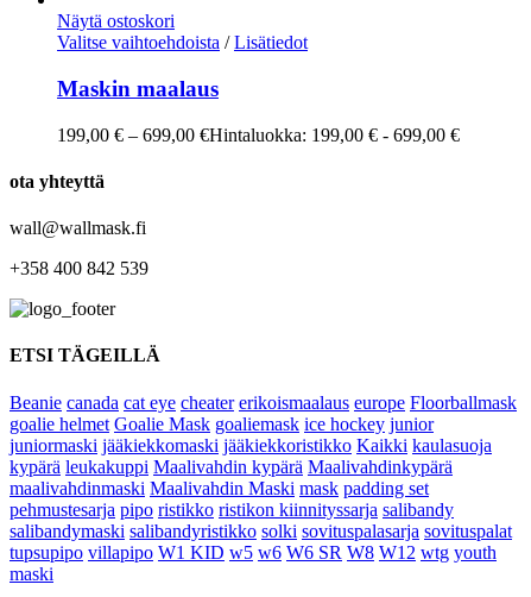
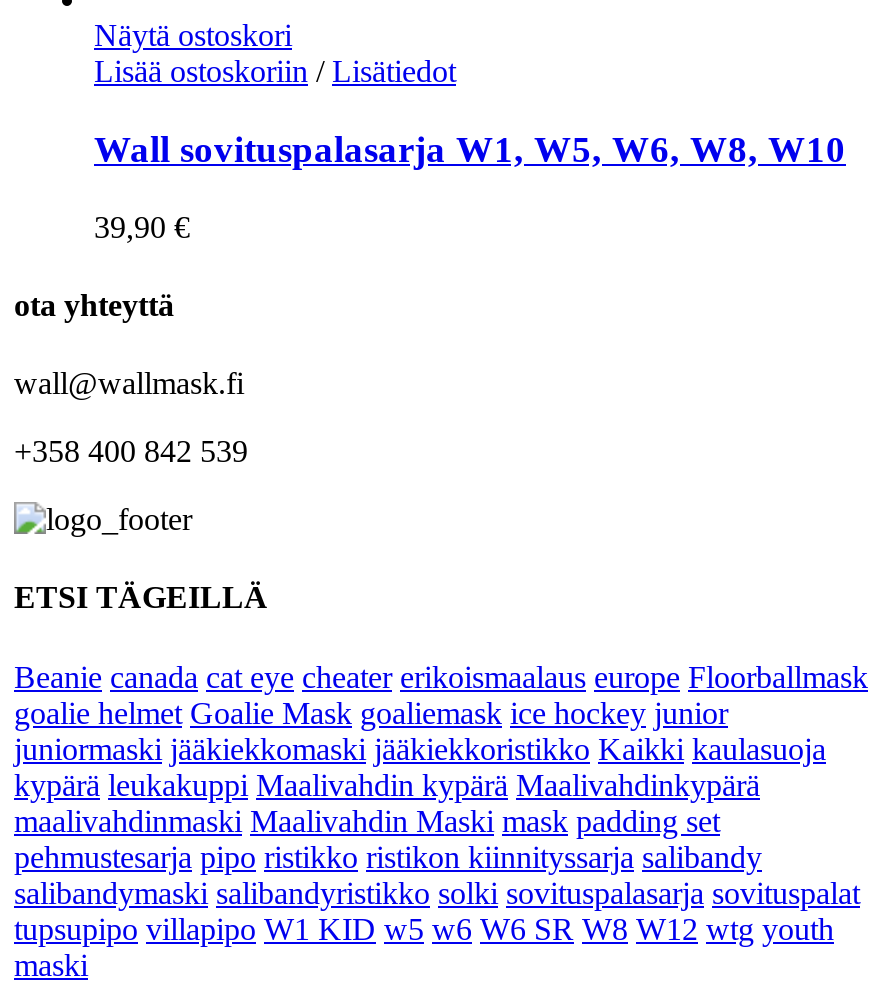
[57,32,308,53] Valitse vaihtoehdoista / Lisätiedot -> [94,54,456,88] Lisää ostoskoriin / Lisätiedot
[57,76,219,101] Maskin maalaus -> [94,128,846,170] Wall sovituspalasarja W1, W5, W6, W8, W10
[57,124,460,145] 199,00 € – 699,00 €Hintaluokka: 199,00 € - 699,00 € -> [94,209,190,243] 39,90 €

